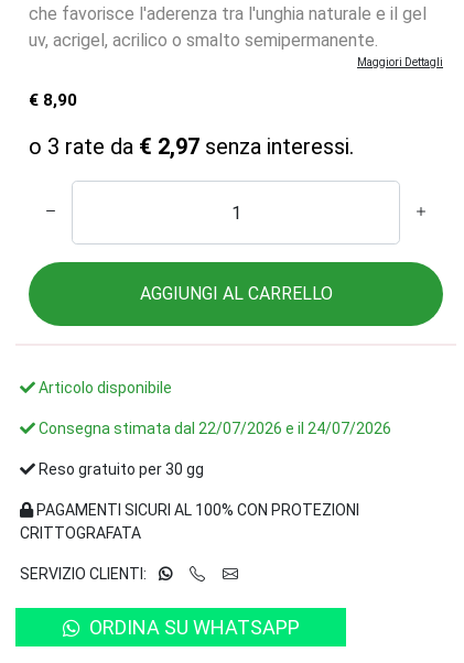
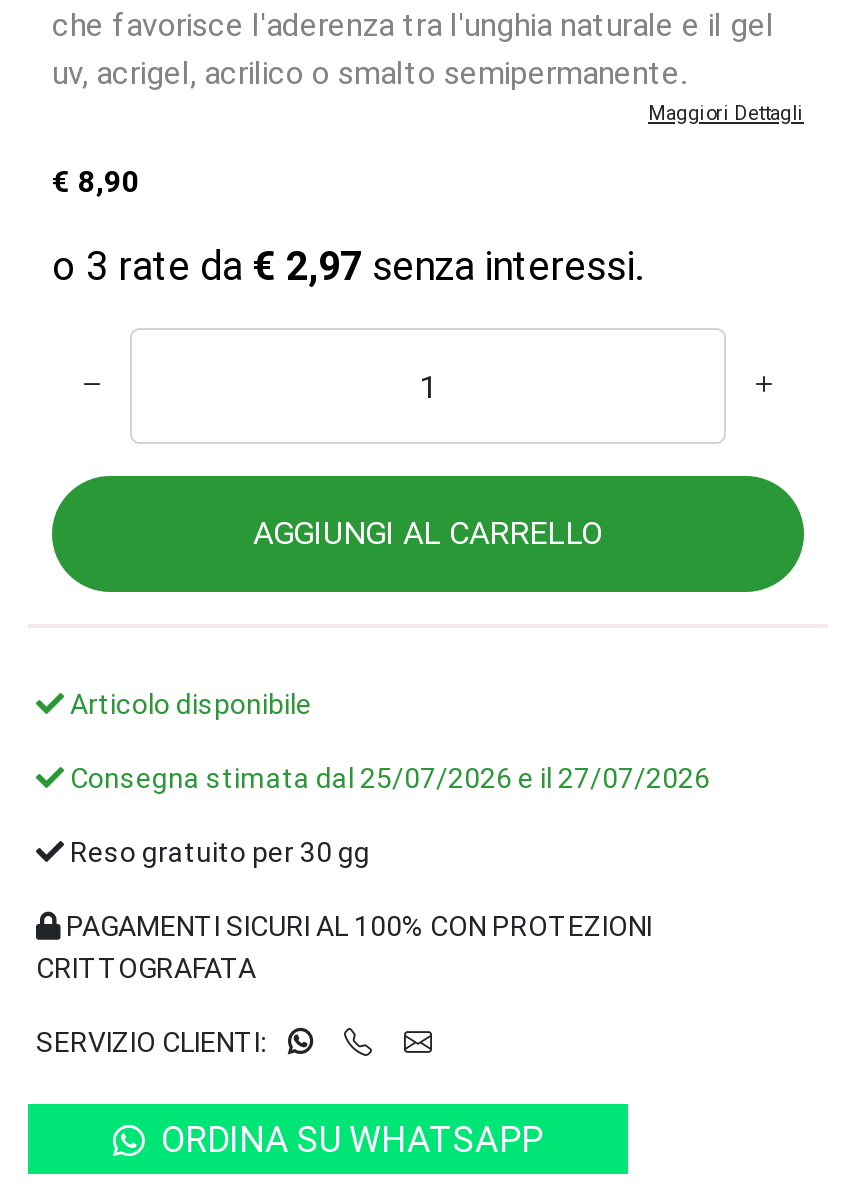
[35,420,391,437] Consegna stimata dal 22/07/2026 e il 24/07/2026 -> [64,762,710,794] Consegna stimata dal 25/07/2026 e il 27/07/2026

